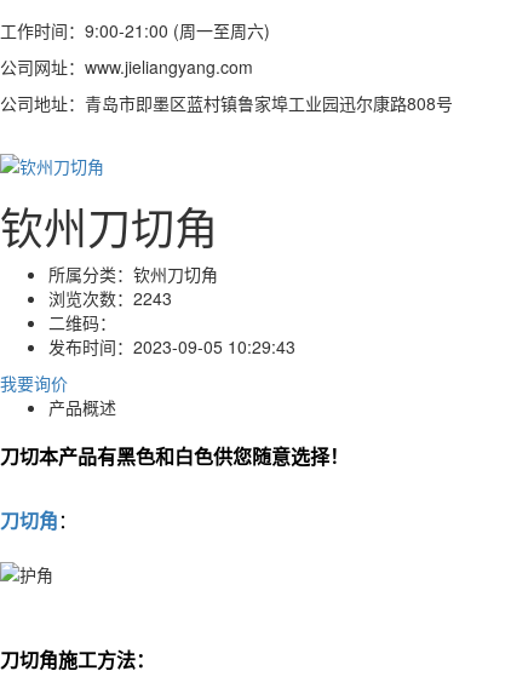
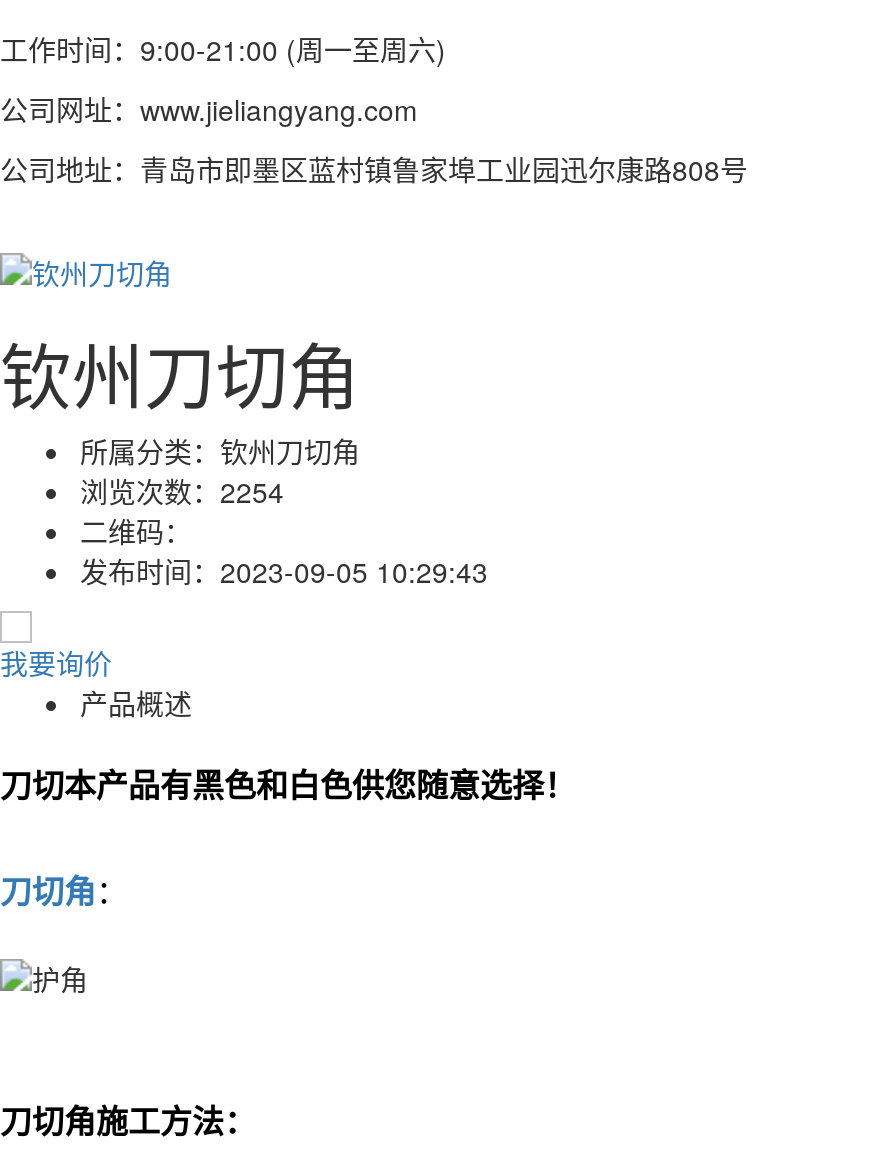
[48,286,172,310] 浏览次数：2243 -> [80,471,284,511] 浏览次数：2254

